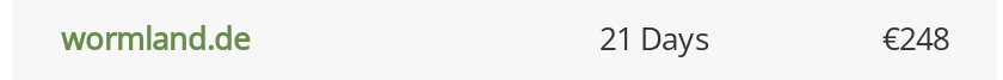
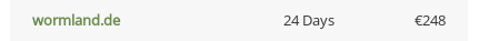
[599,17,709,60] 21 Days -> [283,10,334,30] 24 Days

